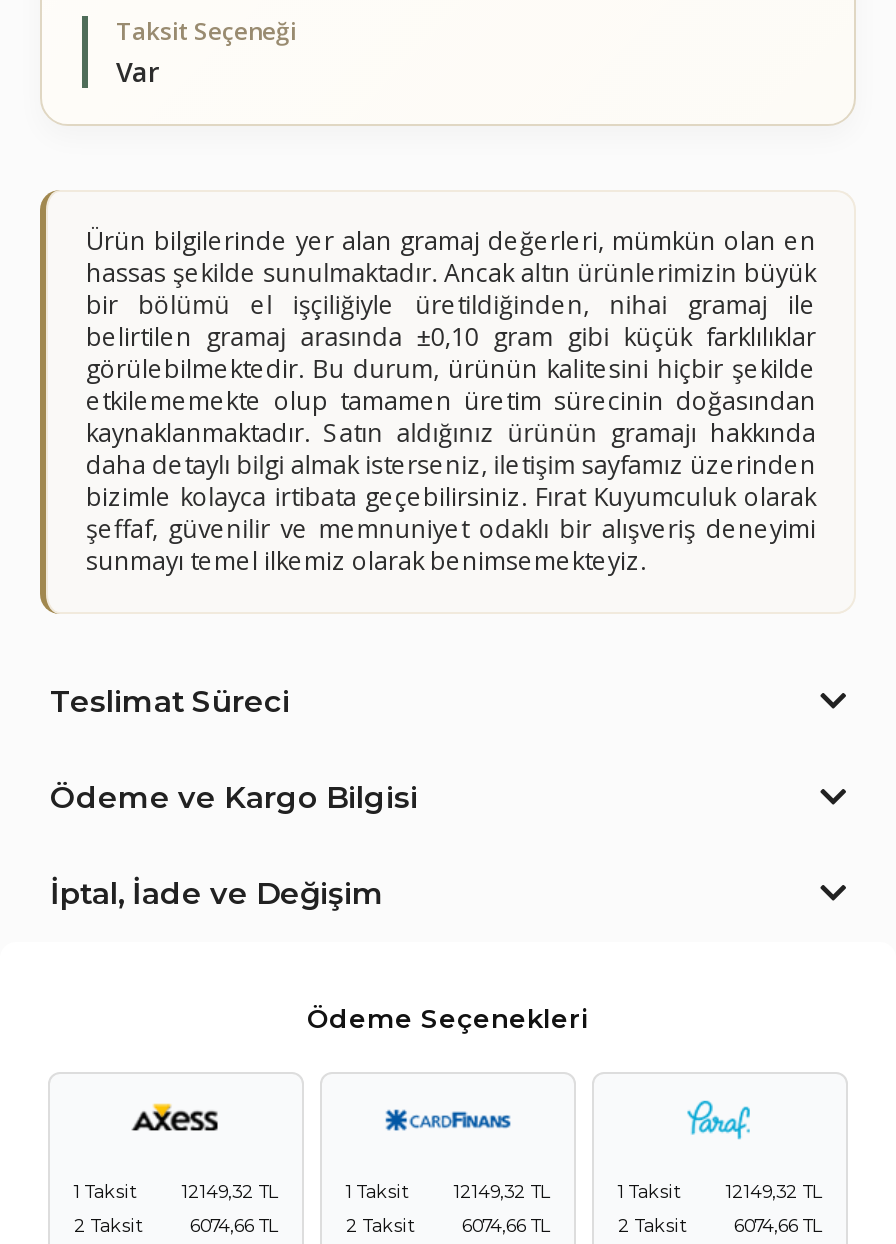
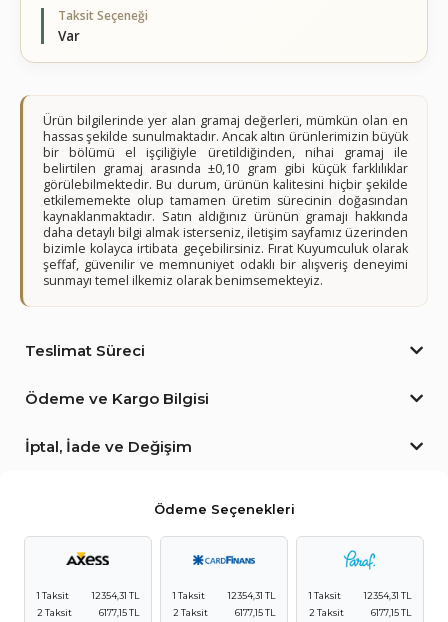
[182,1180,278,1202] 12149,32 TL -> [92,590,139,601] 12354,31 TL
[454,1180,550,1202] 12149,32 TL -> [228,590,275,601] 12354,31 TL
[726,1180,822,1202] 12149,32 TL -> [364,590,411,601] 12354,31 TL
[190,1214,278,1236] 6074,66 TL -> [99,607,139,618] 6177,15 TL
[462,1214,550,1236] 6074,66 TL -> [235,607,275,618] 6177,15 TL
[734,1214,822,1236] 6074,66 TL -> [371,607,411,618] 6177,15 TL

